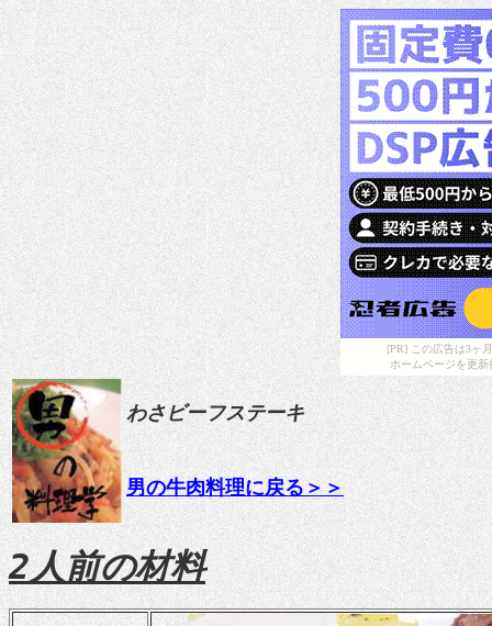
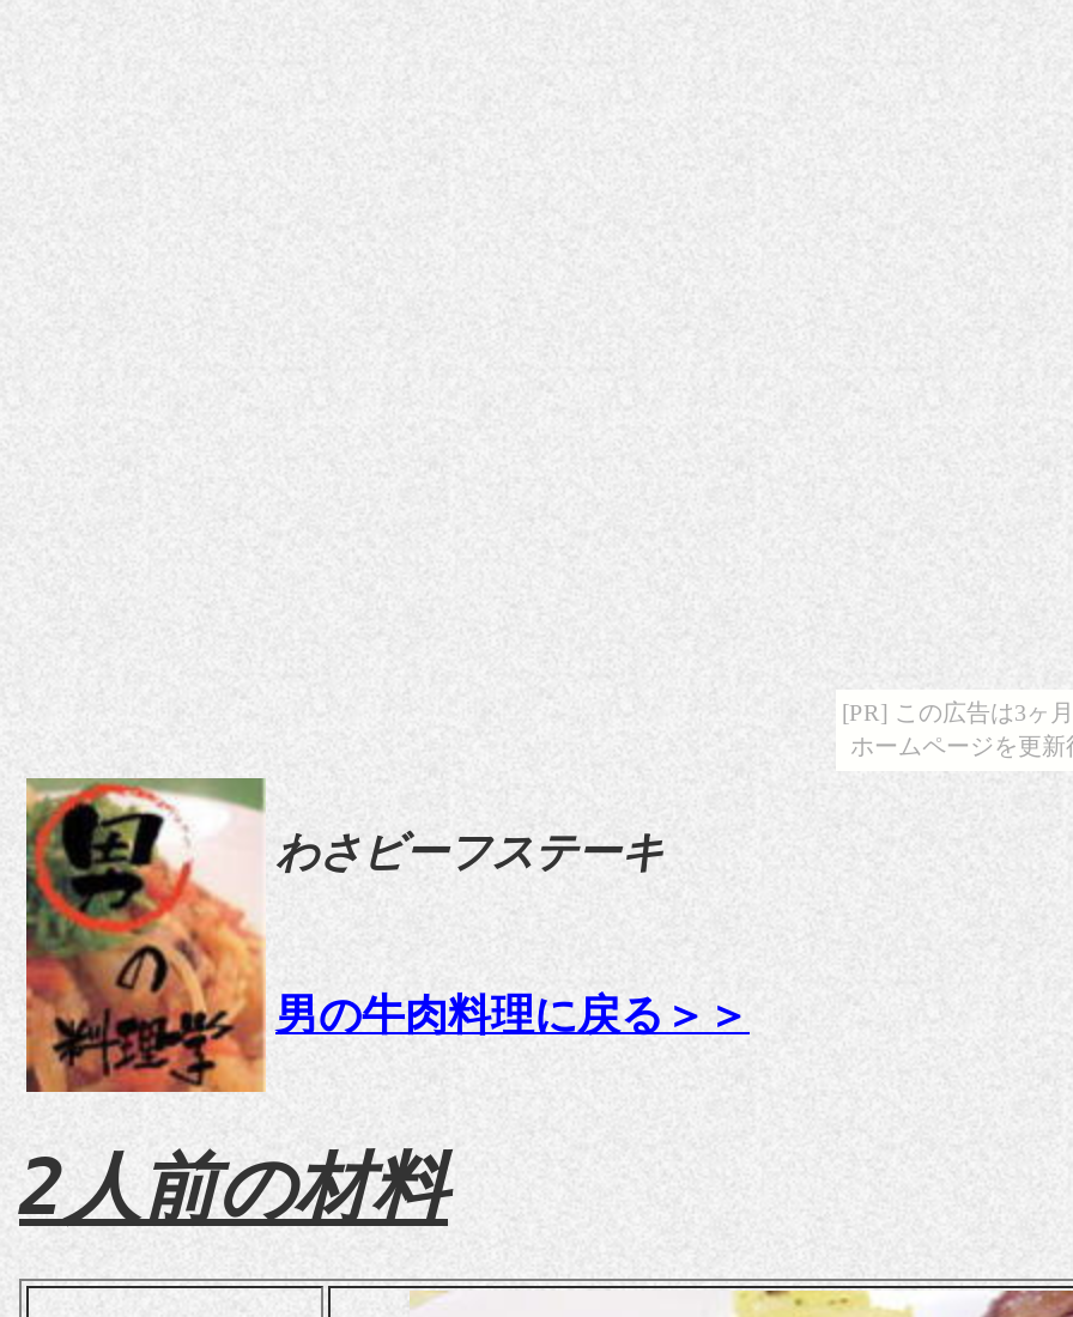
[339,8,489,339] [image] -> none

